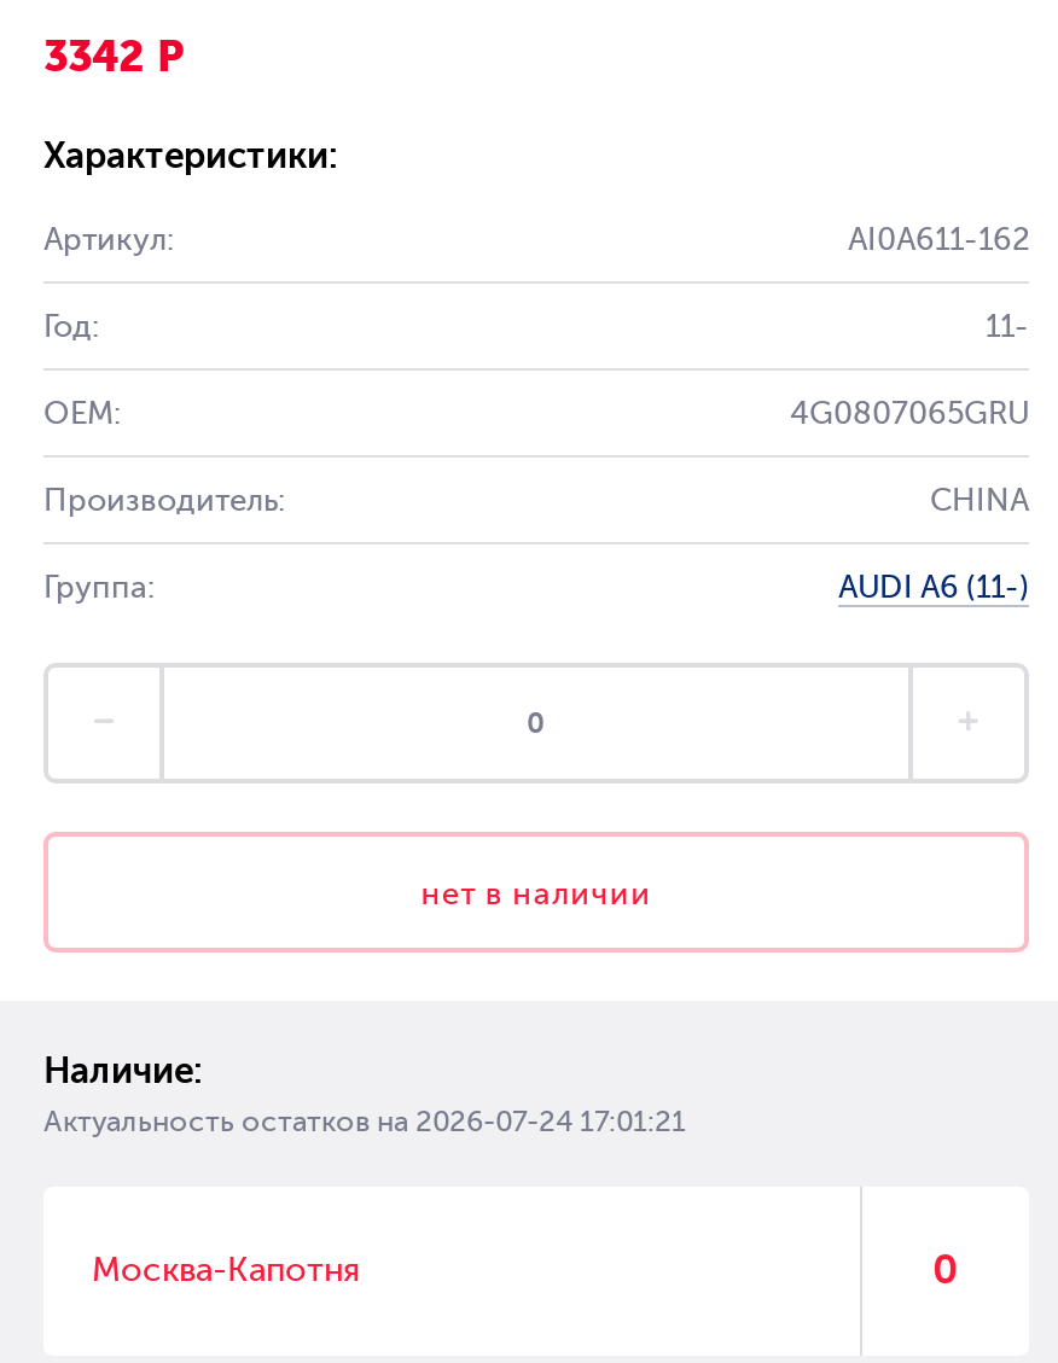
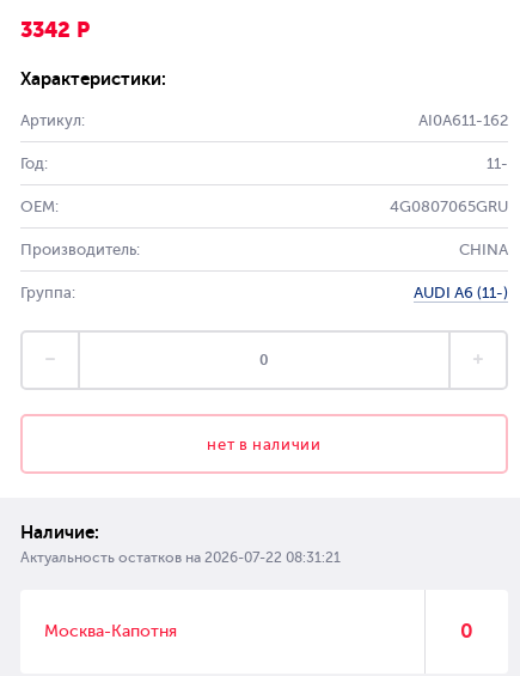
[43,1105,686,1138] Актуальность остатков на 2026-07-24 17:01:21 -> [20,549,341,566] Актуальность остатков на 2026-07-22 08:31:21

